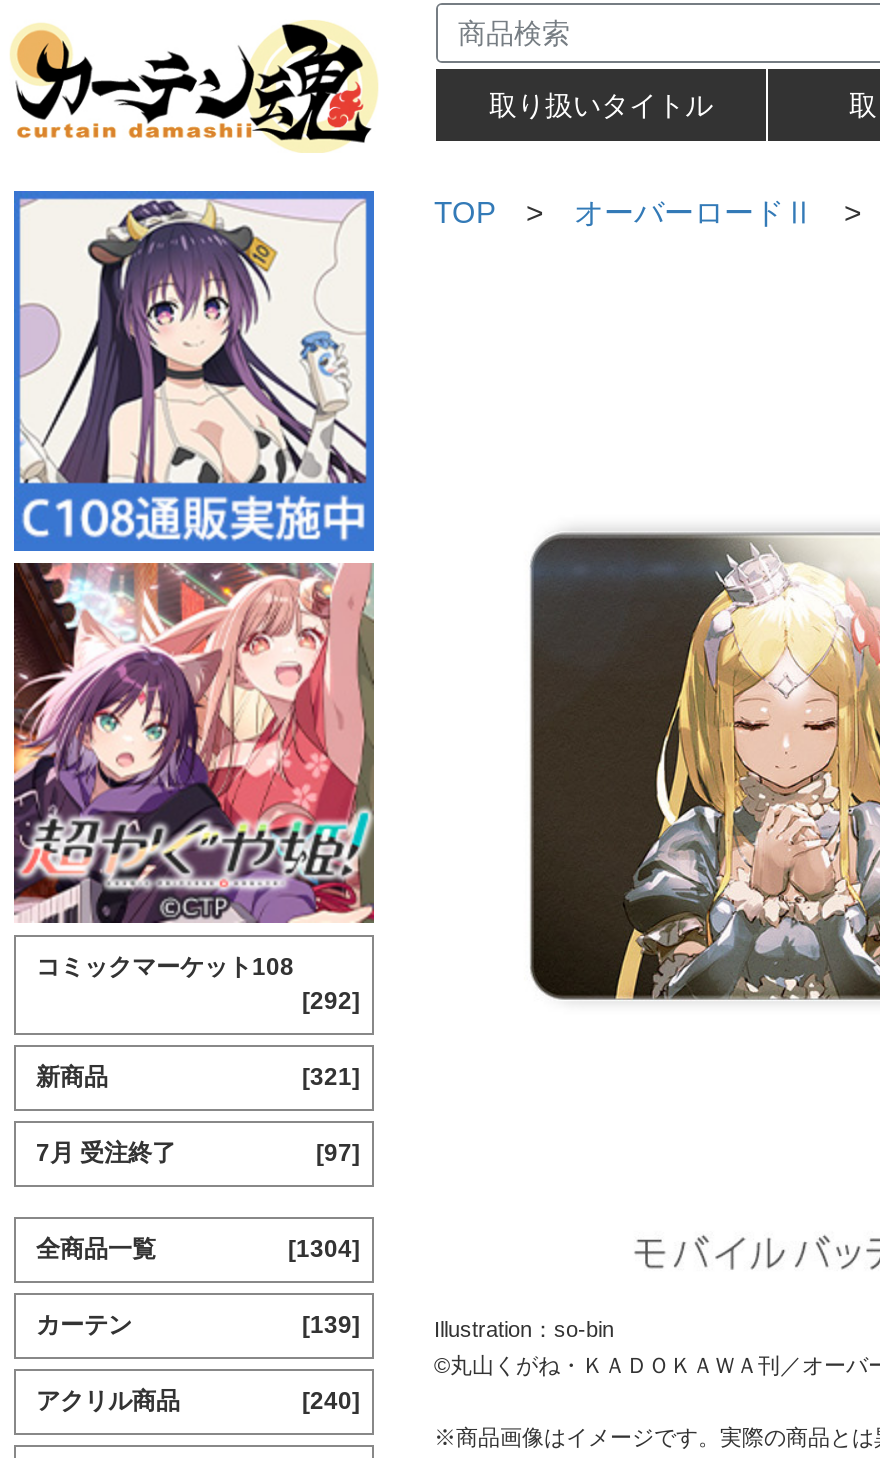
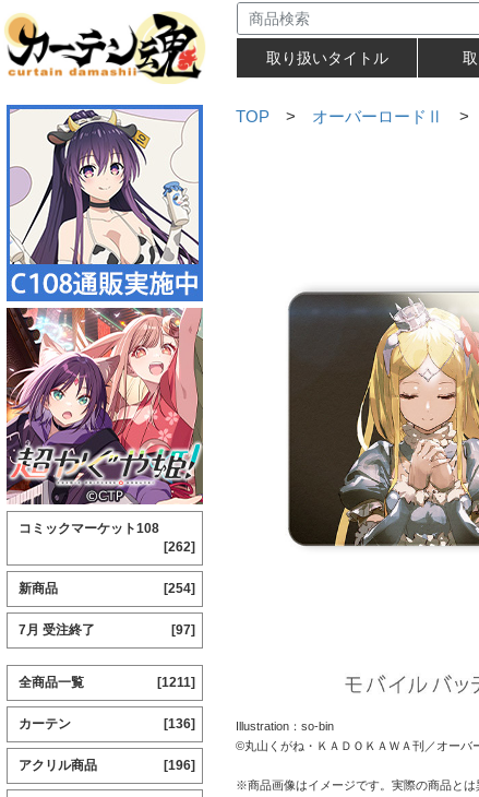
[302,987,360,1015] [292] -> [164,539,195,555] [262]
[302,1063,360,1091] [321] -> [164,581,195,596] [254]
[288,1235,360,1263] [1304] -> [157,675,195,690] [1211]
[302,1311,360,1339] [139] -> [164,716,195,731] [136]
[278,1387,360,1415] [240] -> [151,758,195,773] [196]

